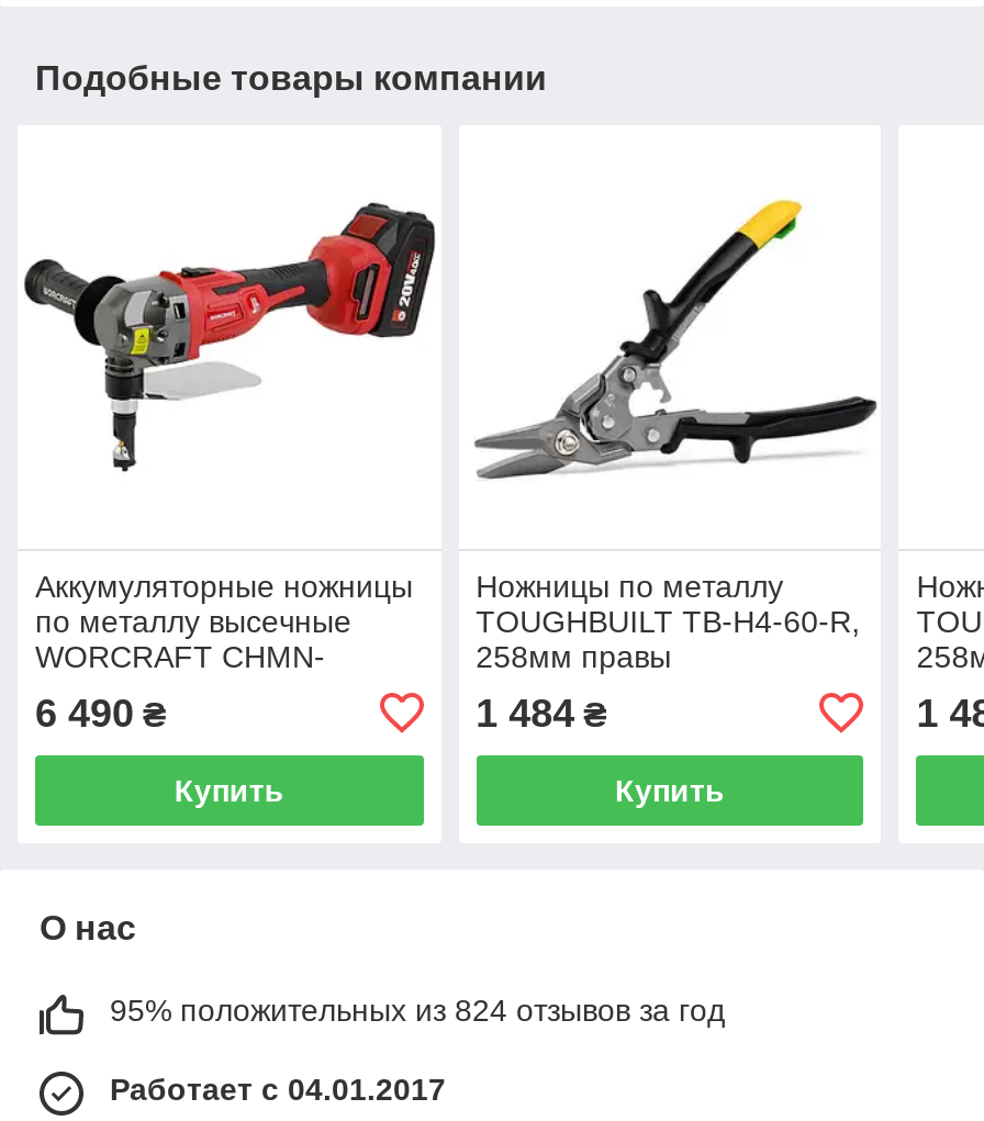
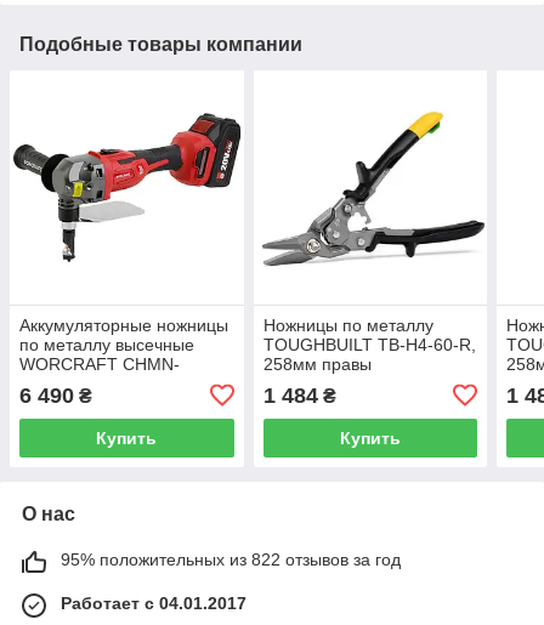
[110,992,725,1027] 95% положительных из 824 отзывов за год -> [61,550,401,569] 95% положительных из 822 отзывов за год

